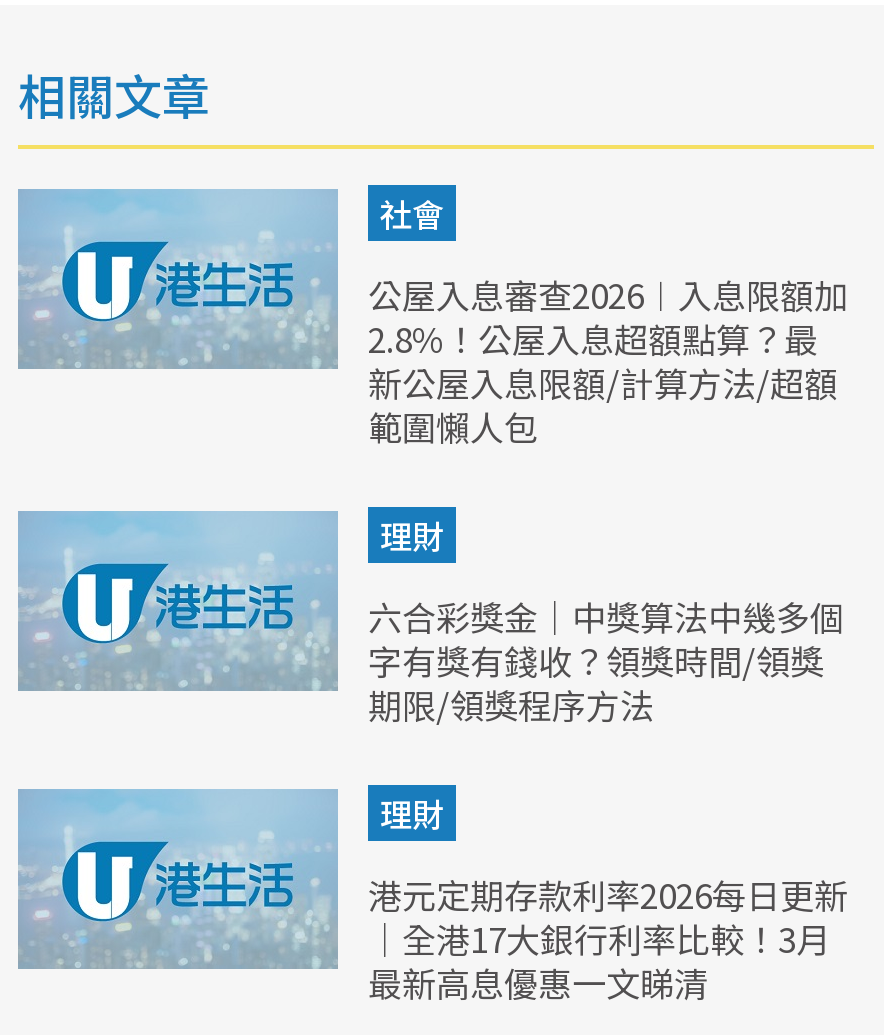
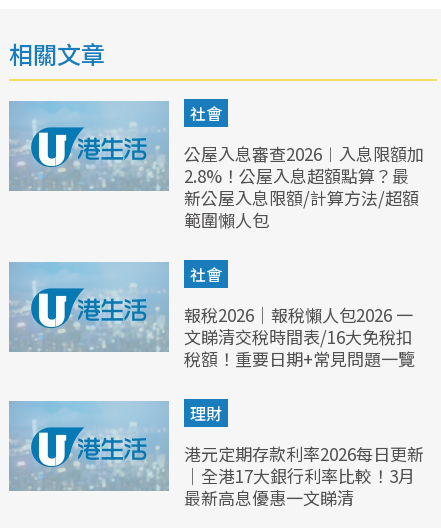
[380,511,444,559] 理財 -> [190,262,222,286] 社會
[368,591,844,729] 六合彩獎金｜中獎算法中幾多個 | 字有獎有錢收？領獎時間/領獎 | 期限/領獎程序方法 -> [184,302,415,371] 報稅2026｜報稅懶人包2026 一 | 文睇清交稅時間表/16大免稅扣 | 稅額！重要日期+常見問題一覽

